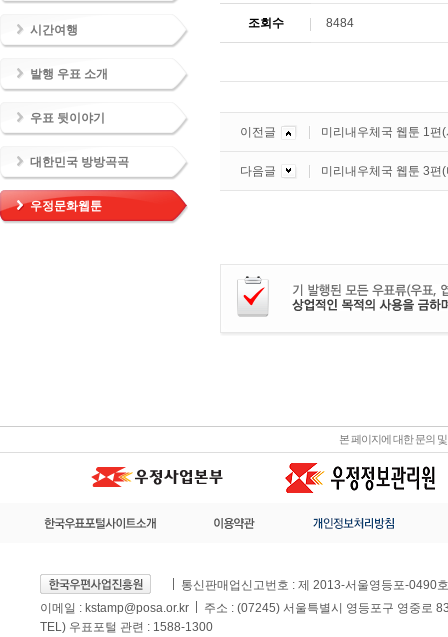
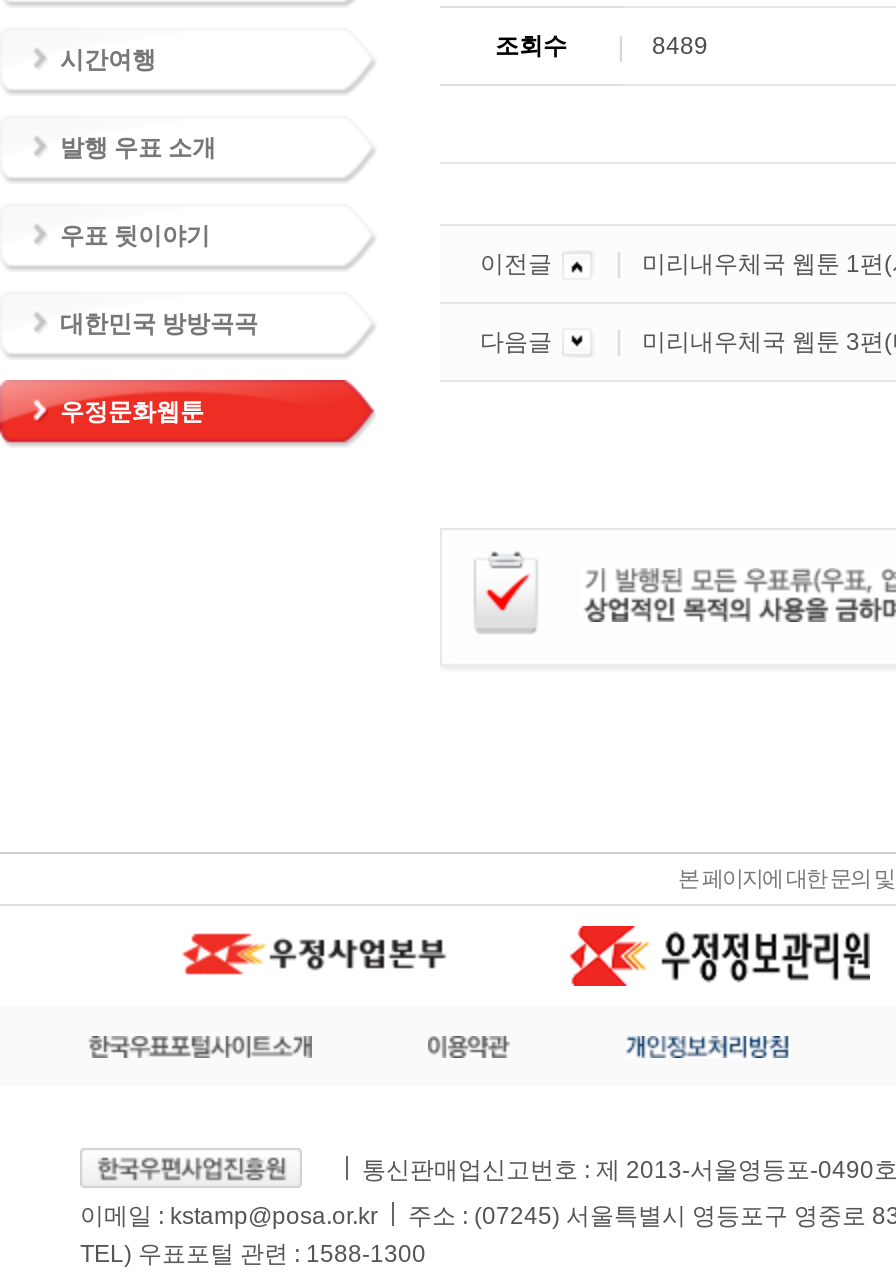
[326,16,354,30] 8484 -> [652,32,708,60] 8489

